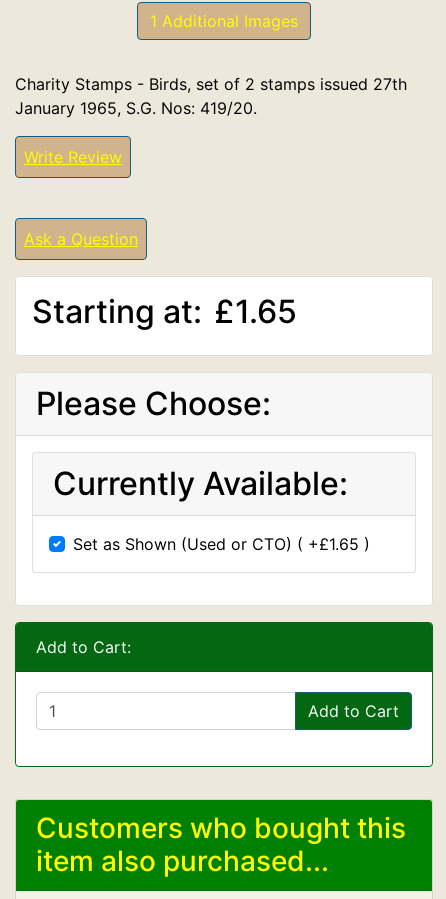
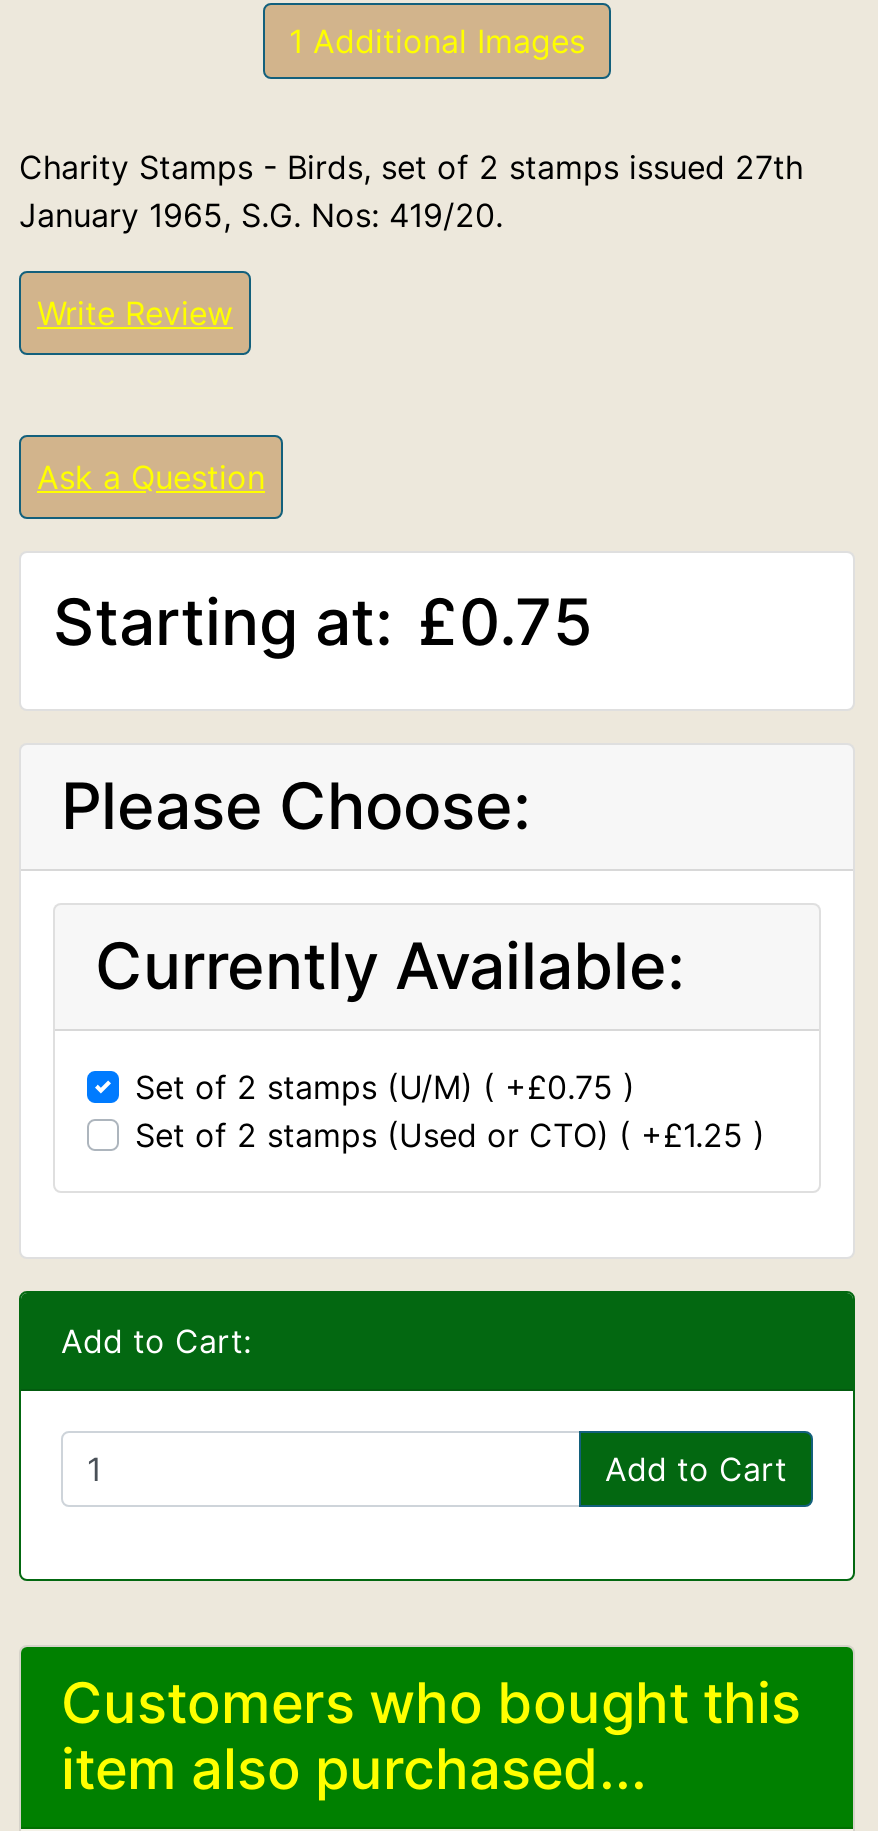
[32,292,297,331] Starting at: £1.65 -> [53,582,593,660] Starting at: £0.75
[73,534,370,554] Set as Shown (Used or CTO) ( +£1.65 ) -> [135,1066,765,1154] Set of 2 stamps (U/M) ( +£0.75 ) | Set of 2 stamps (Used or CTO) ( +£1.25 )

